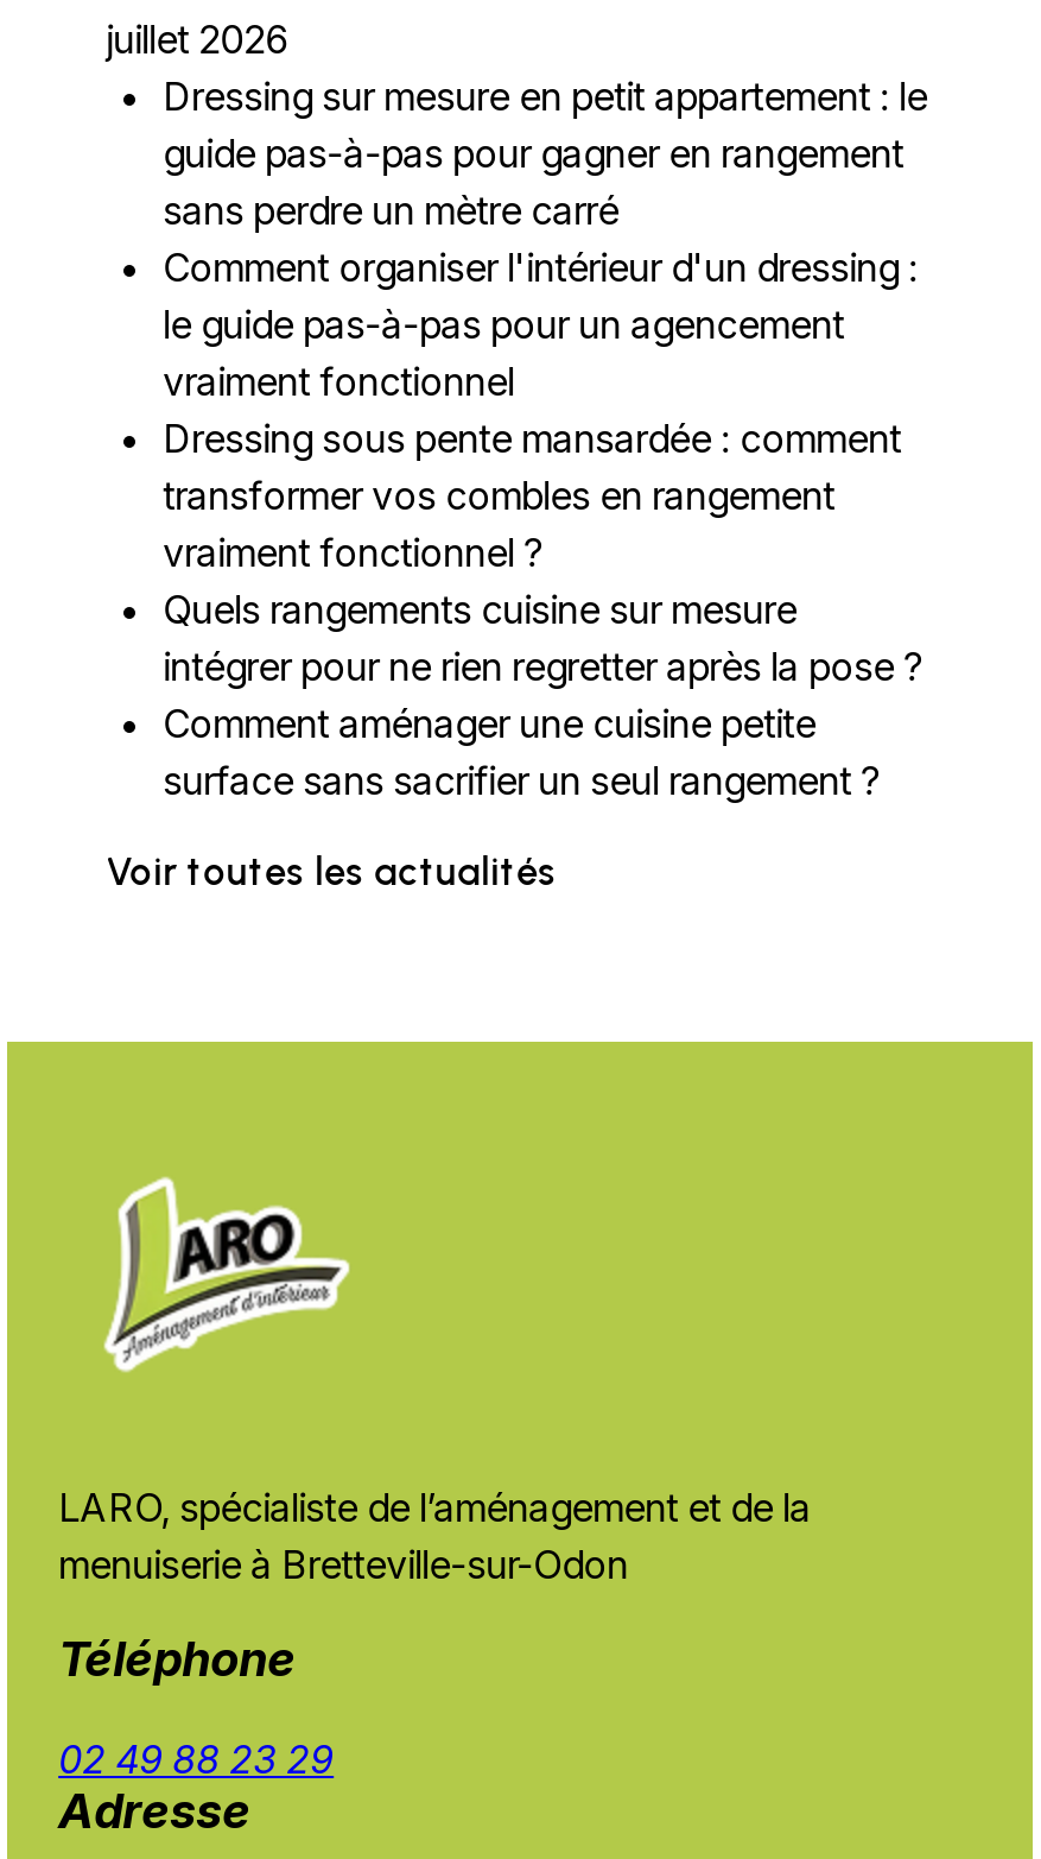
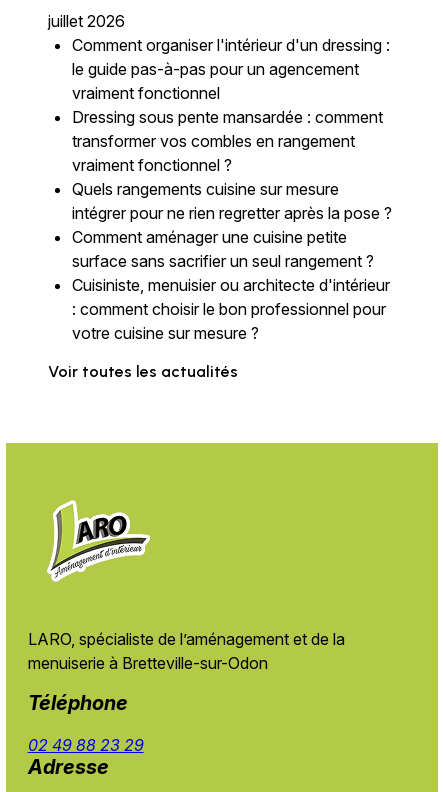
[163,72,927,234] Dressing sur mesure en petit appartement : le | guide pas-à-pas pour gagner en rangement | sans perdre un mètre carré -> none
moved [163,244,923,804] -> [72,35,392,271]: Comment organiser l'intérieur d'un dressing : | le guide pas-à-pas pour un agencement | vraiment fonctionnel | ... | Comment aménager une cuisine petite | surface sans sacrifier un seul rangement ?
none -> [72,275,390,343] Cuisiniste, menuisier ou architecte d'intérieur | : comment choisir le bon professionnel pour | votre cuisine sur mesure ?

